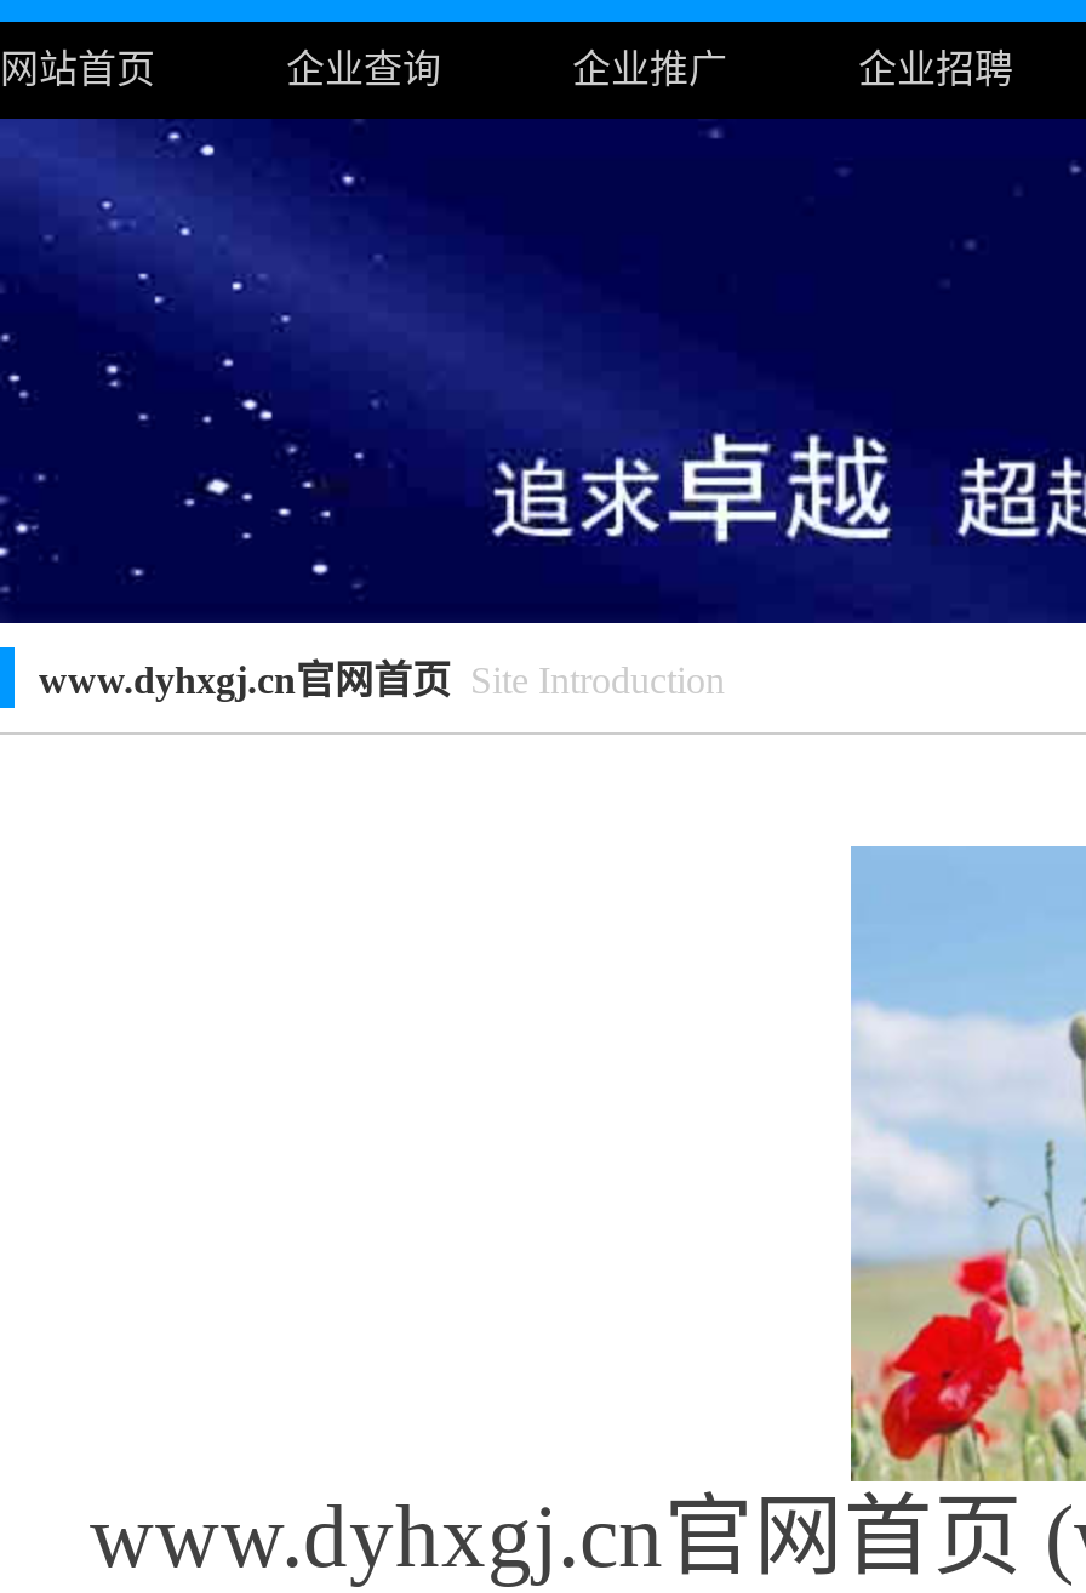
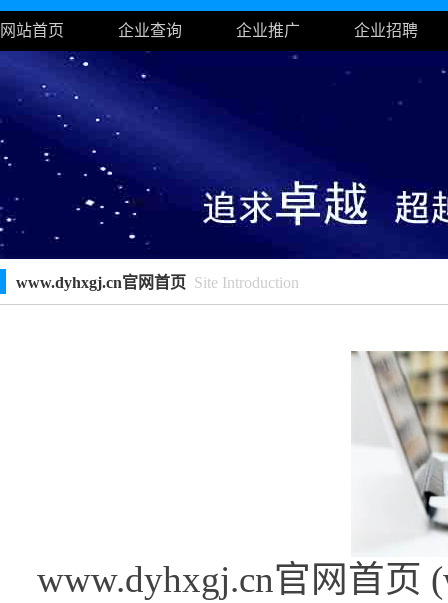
[848,846,1079,1481] [image] -> [351,350,445,557] [image]

